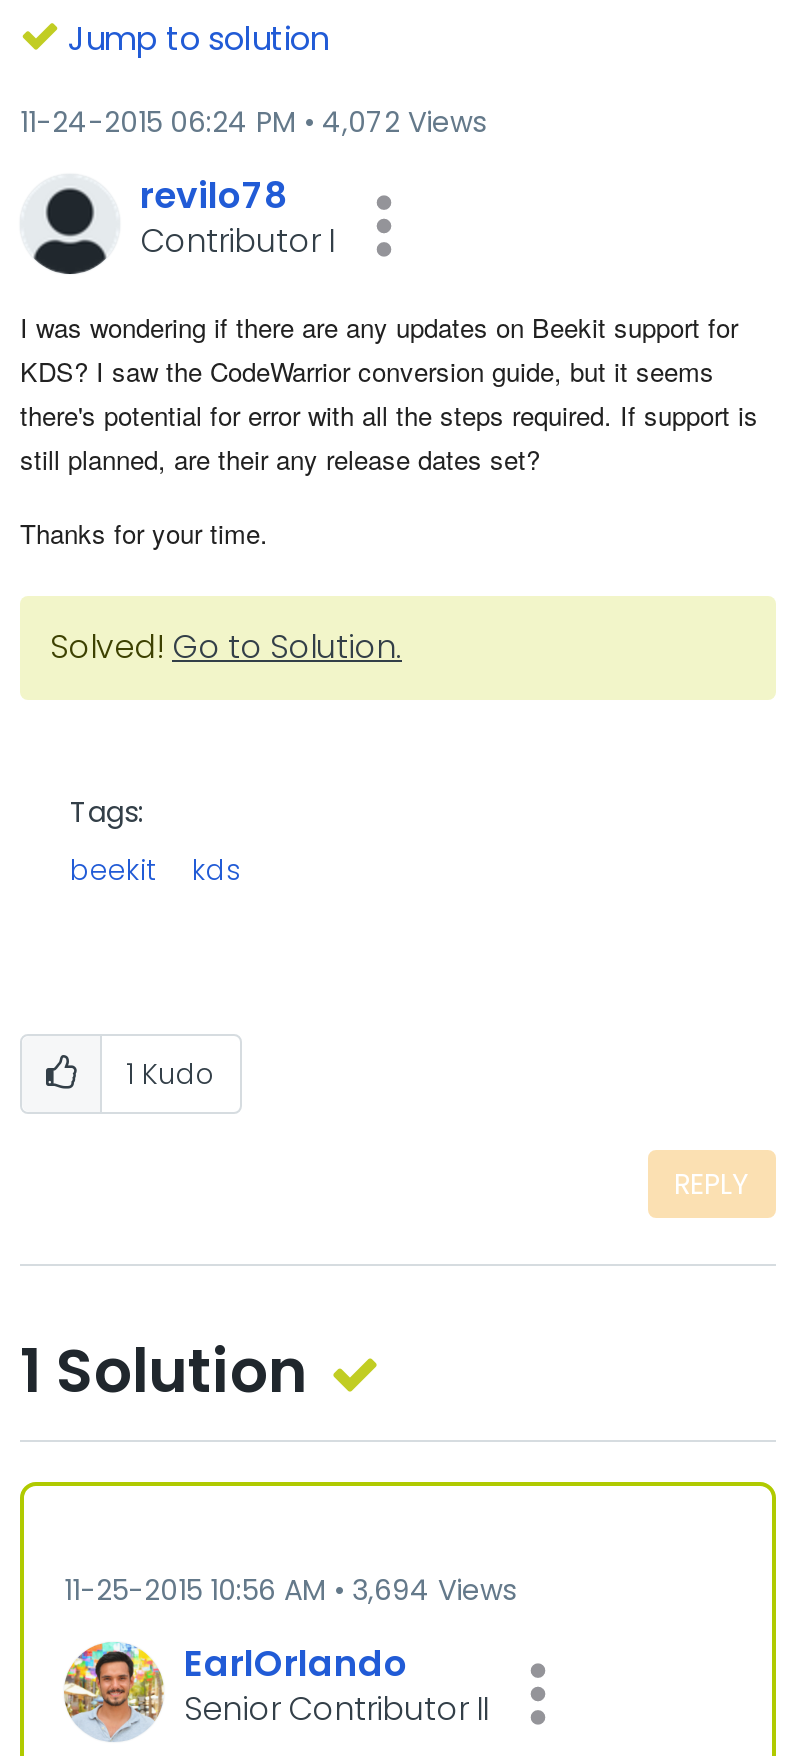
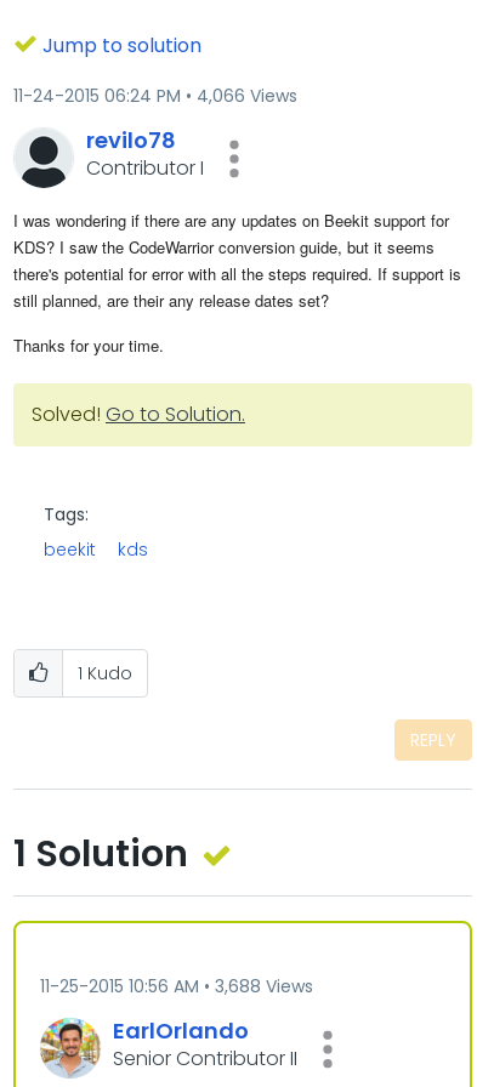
[20,102,486,142] 11-24-2015 06:24 PM 4,072 Views -> [13,84,297,108] 11-24-2015 06:24 PM 4,066 Views
[64,1570,516,1610] 11-25-2015 10:56 AM 3,694 Views -> [40,974,313,998] 11-25-2015 10:56 AM 3,688 Views

